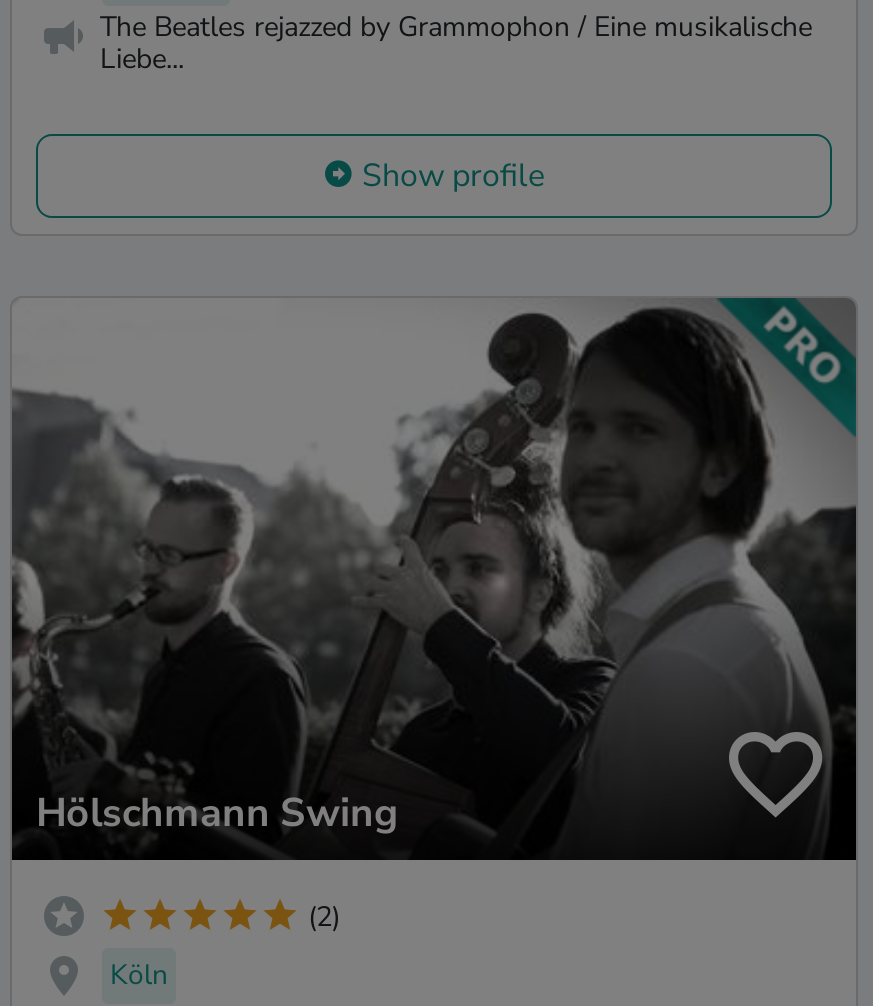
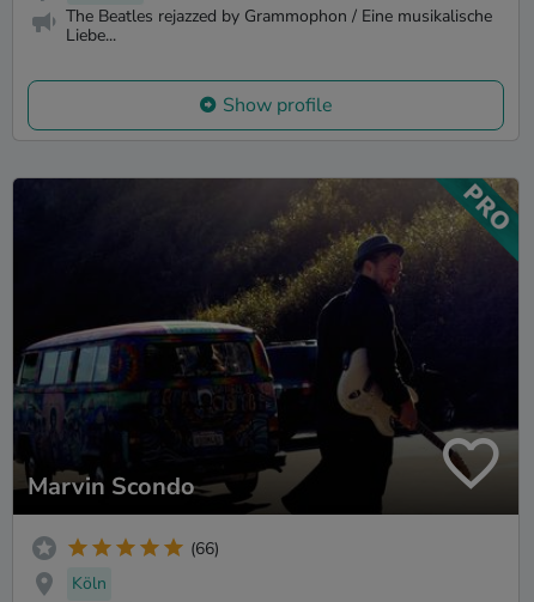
[10,298,858,860] [image] | Hölschmann Swing -> [12,177,520,515] [image] | Marvin Scondo
[308,898,340,936] (2) -> [190,537,219,560] (66)

